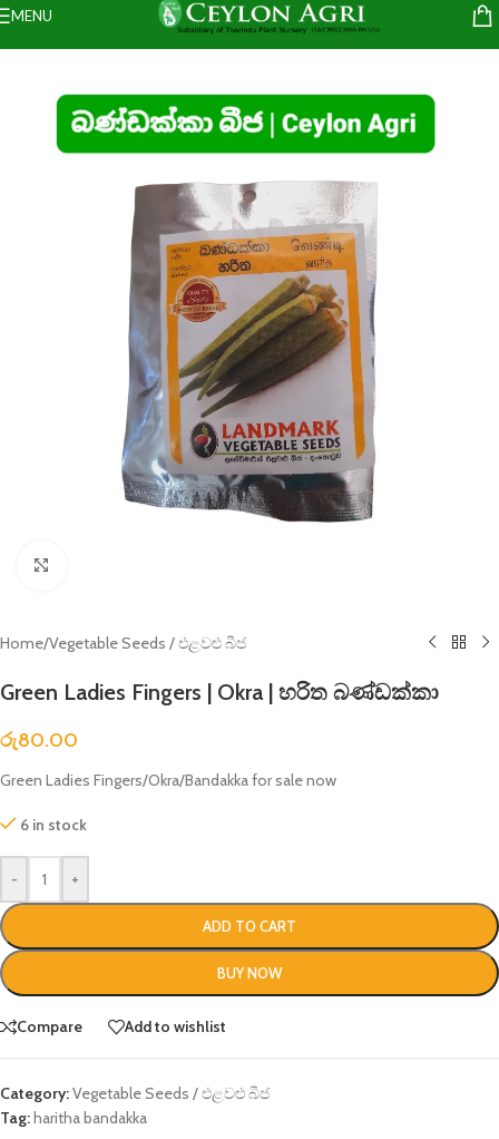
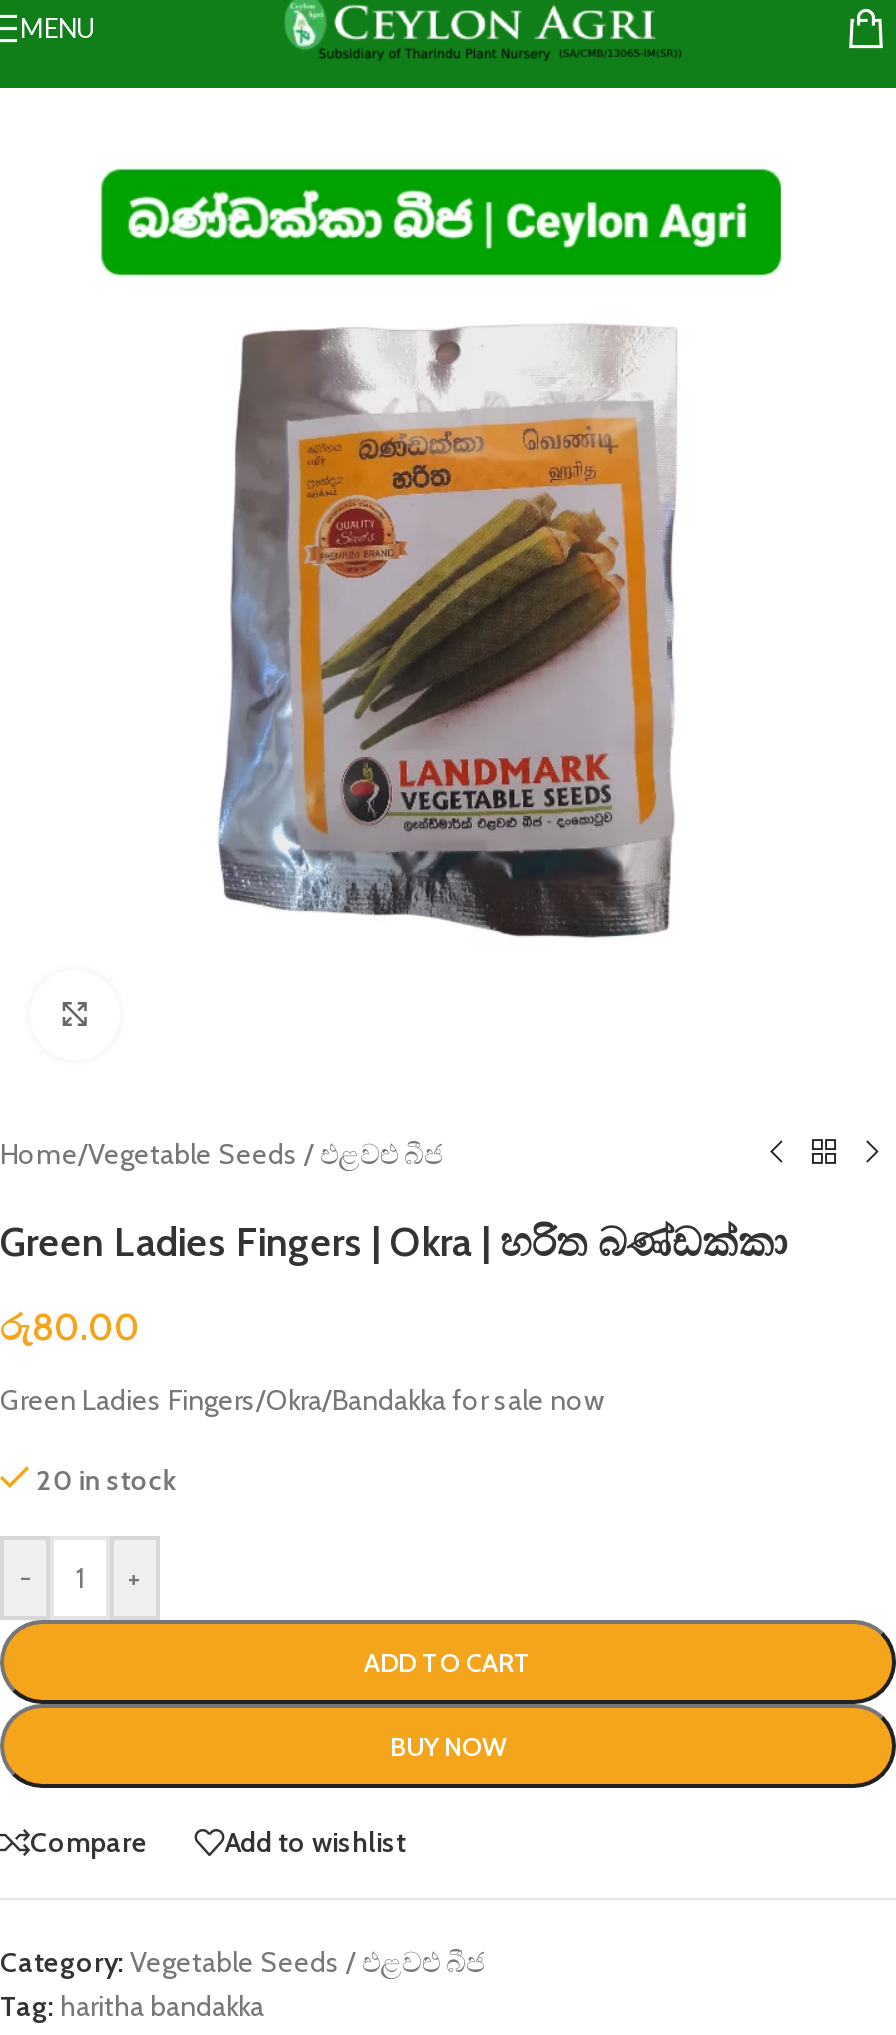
[20,814,87,834] 6 in stock -> [36,1461,176,1497] 20 in stock

